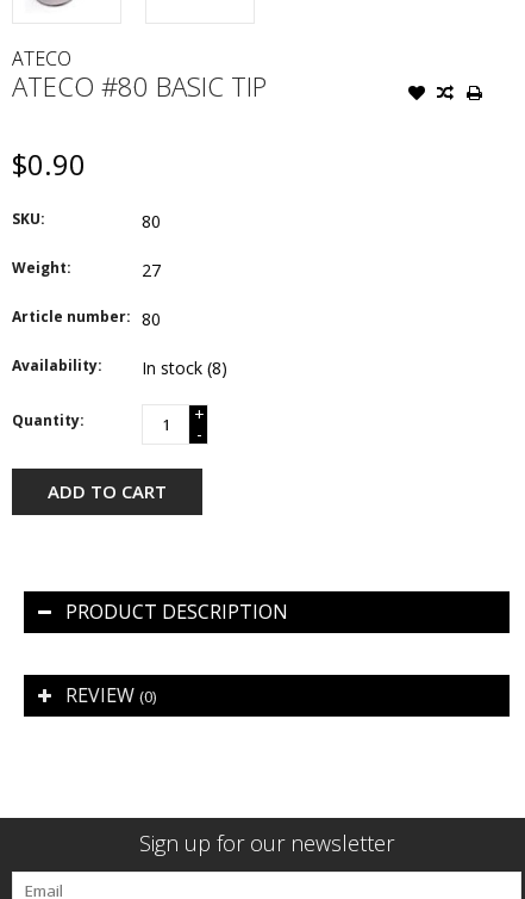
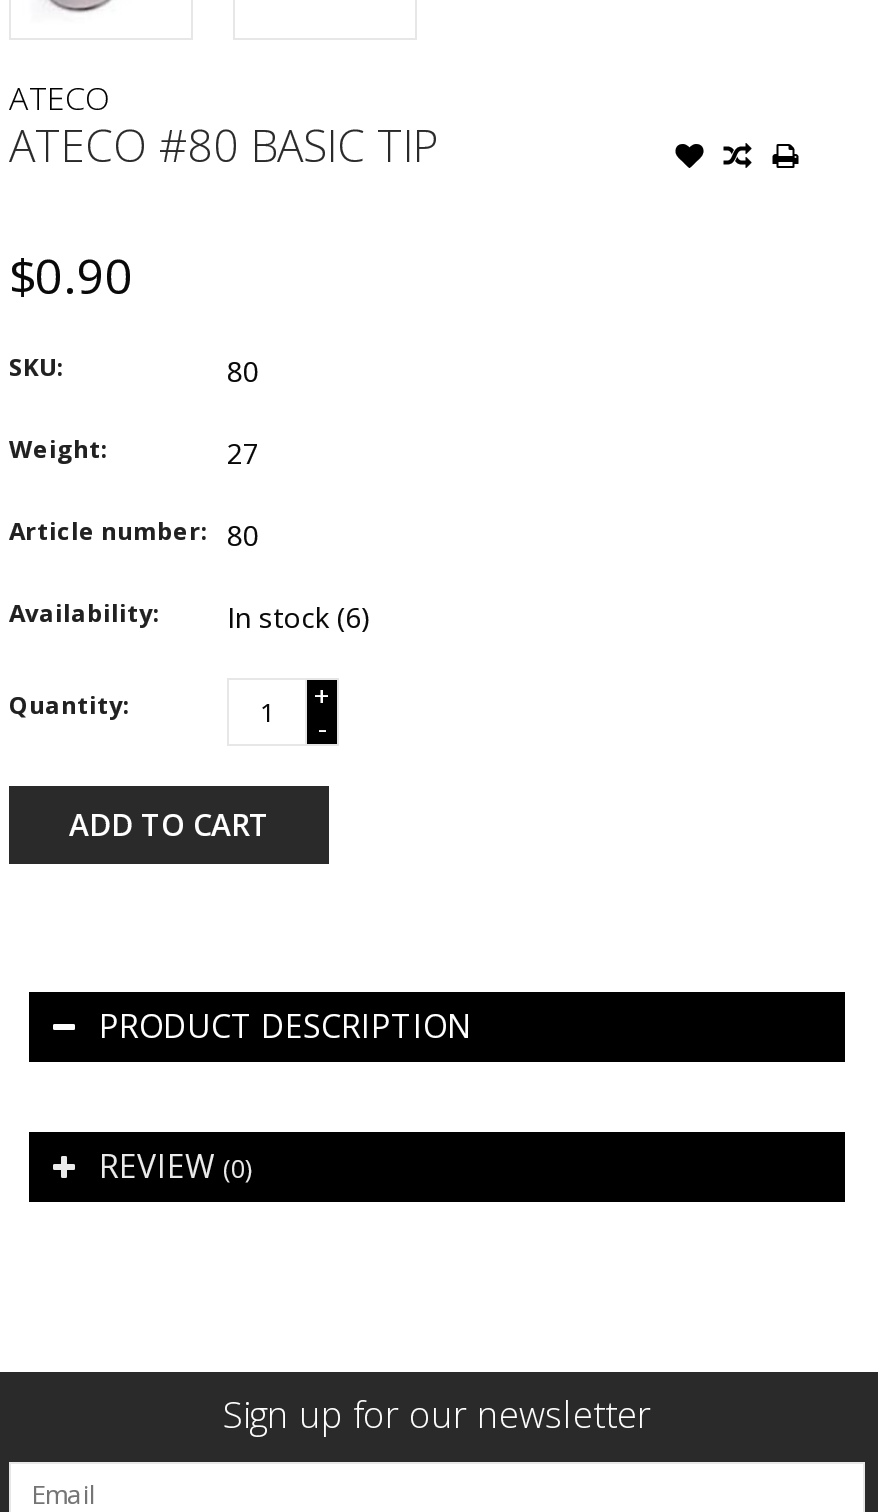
[12,355,227,379] Availability: In stock (8) -> [9,596,371,636] Availability: In stock (6)

